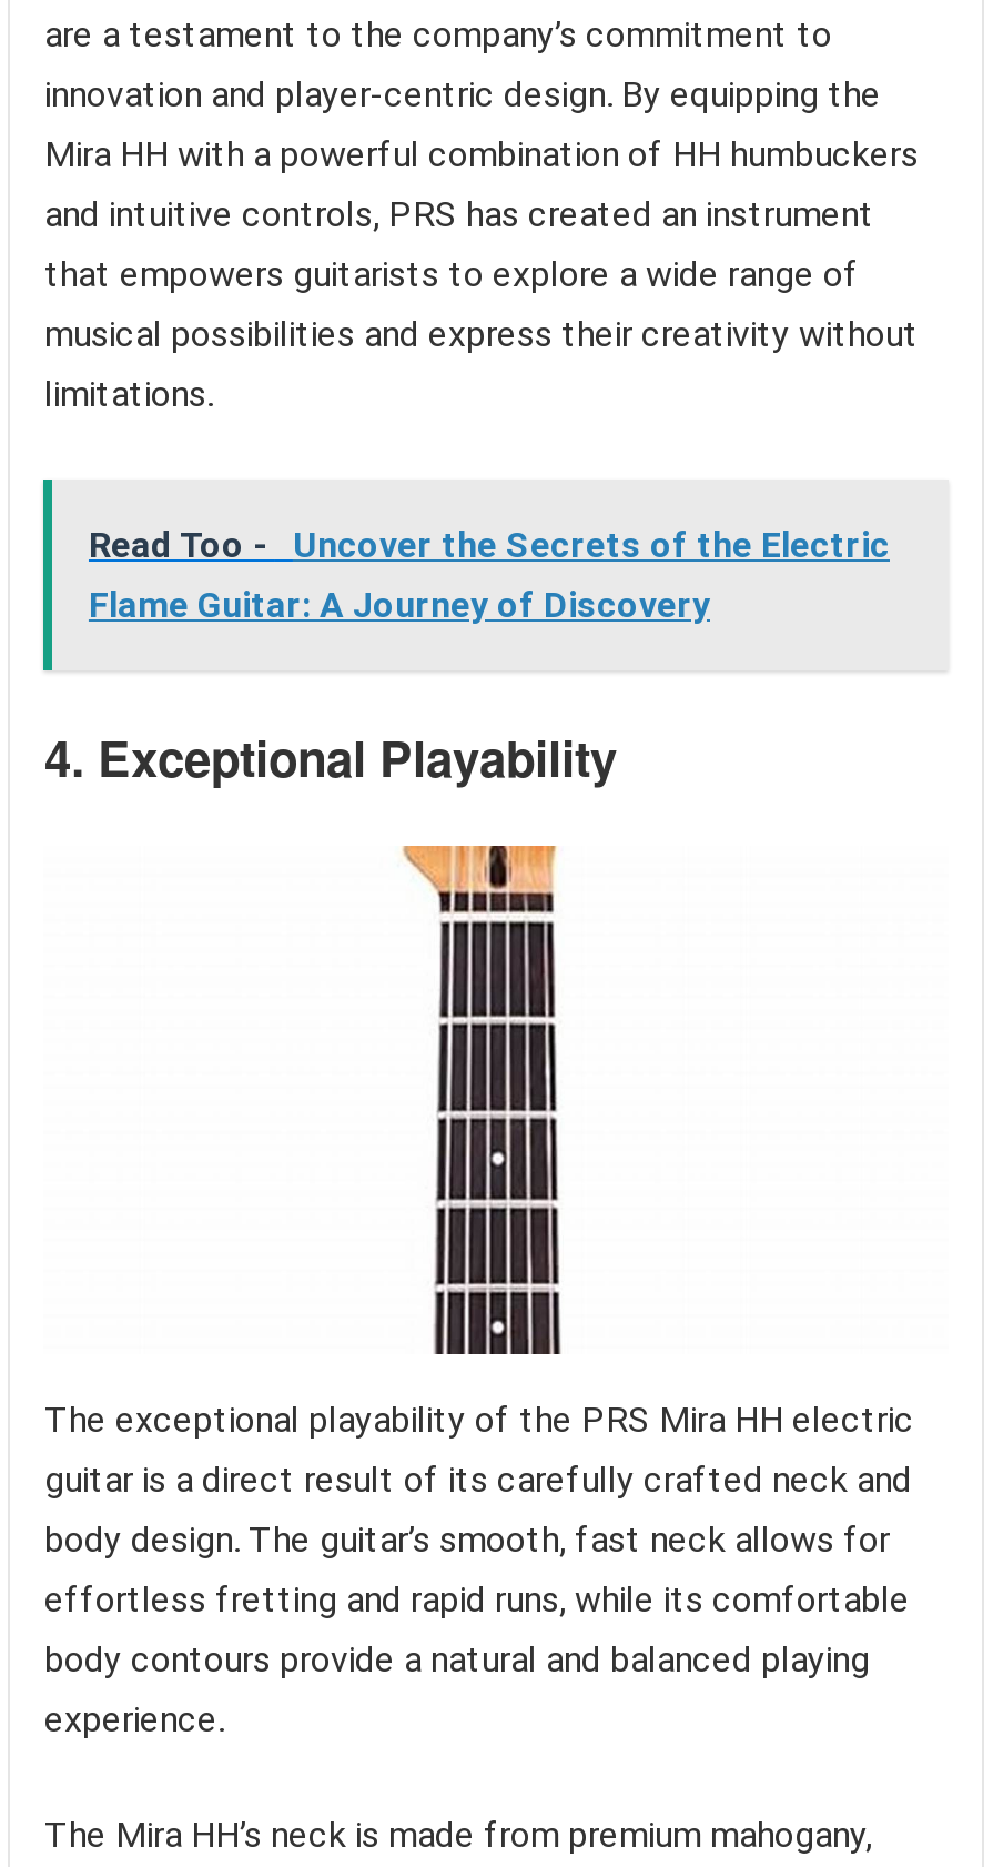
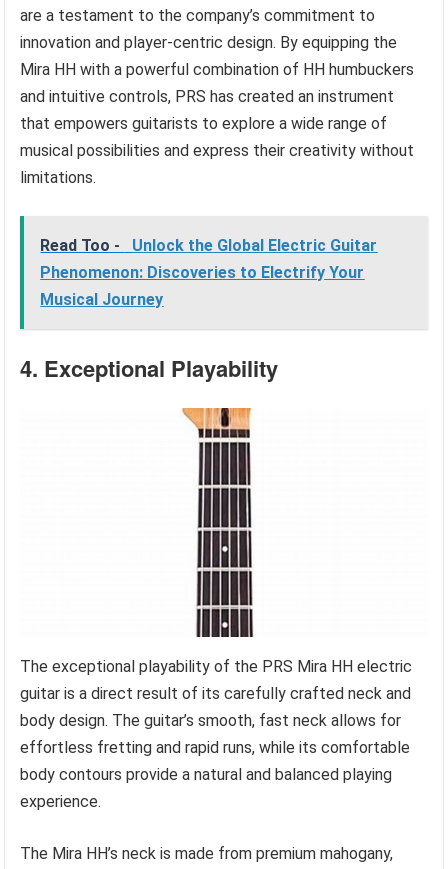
[89,523,890,626] Read Too - Uncover the Secrets of the Electric | Flame Guitar: A Journey of Discovery -> [40,236,377,309] Read Too - Unlock the Global Electric Guitar | Phenomenon: Discoveries to Electrify Your | Musical Journey

